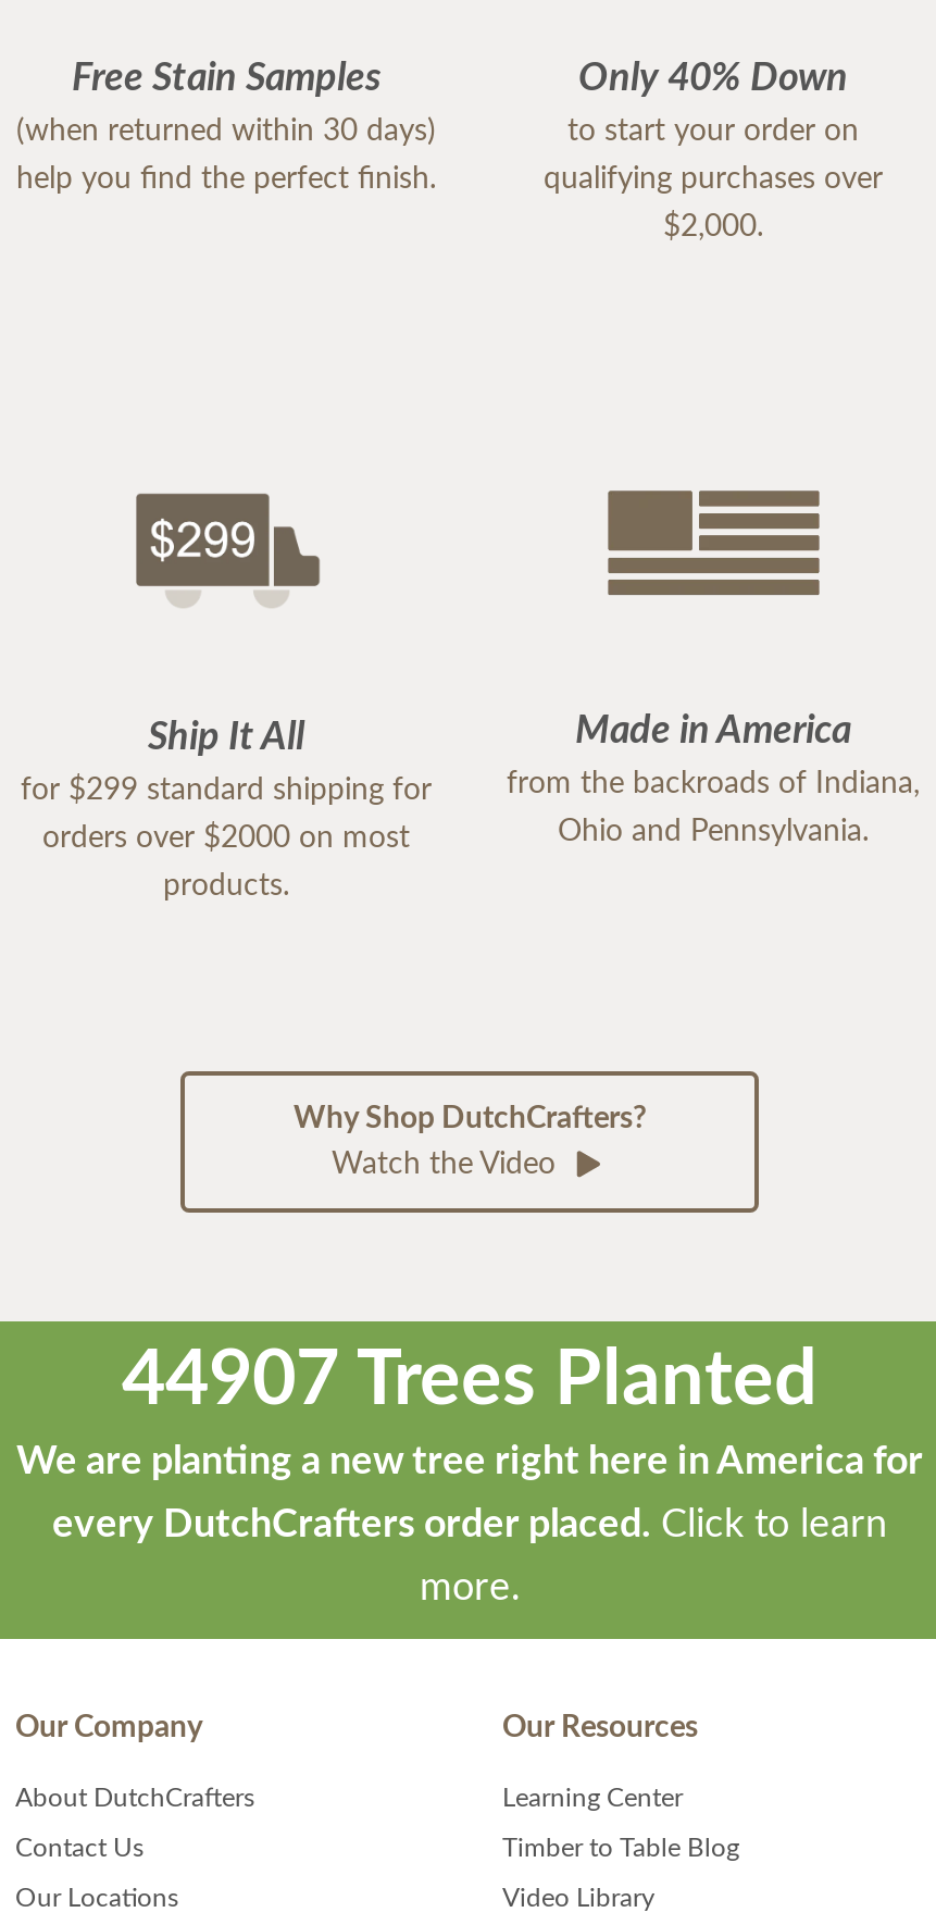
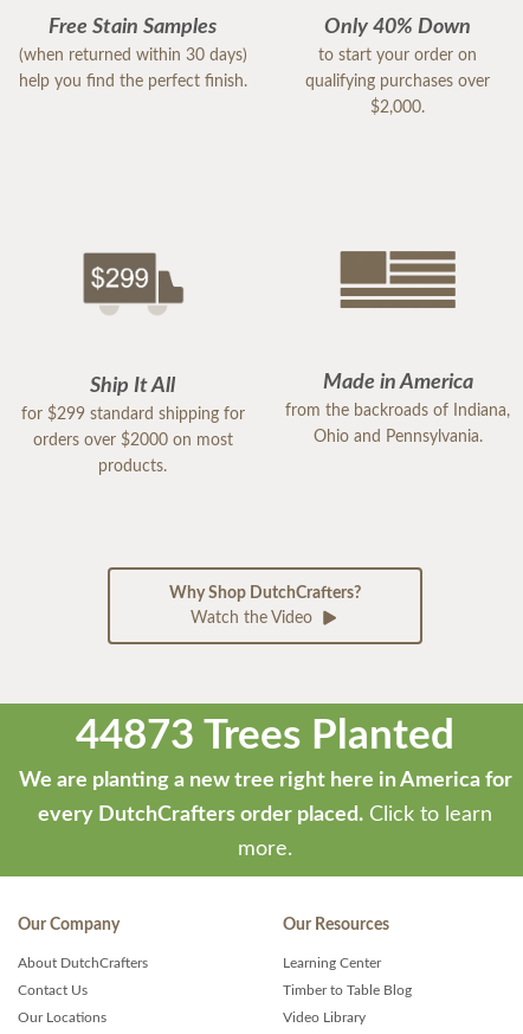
[122,1343,818,1419] 44907 Trees Planted -> [76,715,454,757] 44873 Trees Planted

